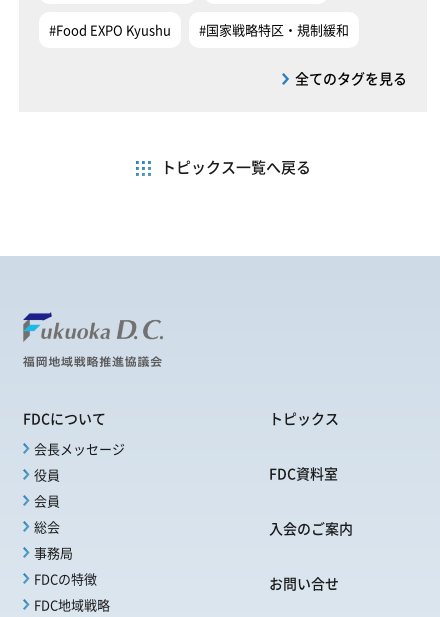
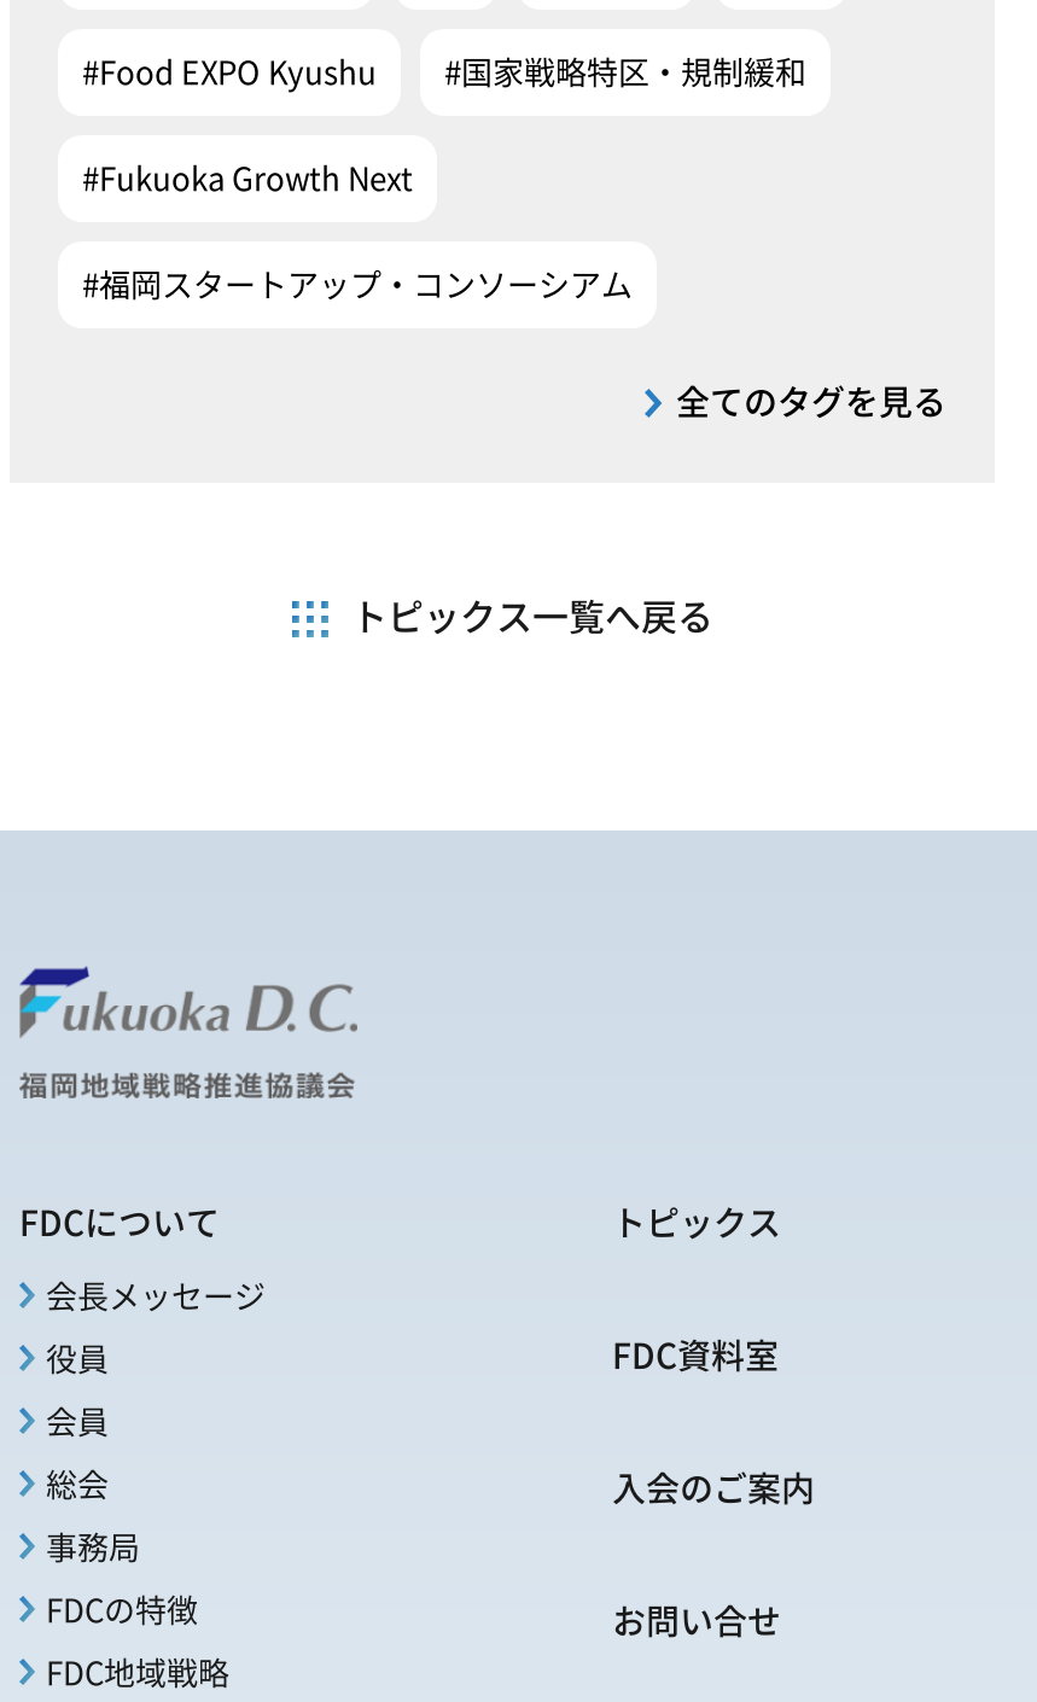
none -> [82,154,633,306] #Fukuoka Growth Next | #福岡スタートアップ・コンソーシアム

